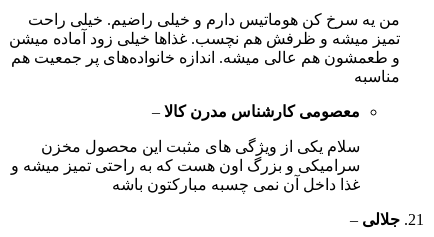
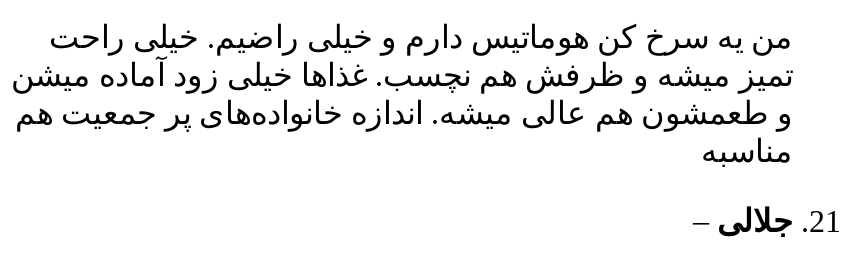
[11,103,360,193] معصومی کارشناس مدرن کالا – | سلام یکی از ویژگی های مثبت این محصول مخزن | سرامیکی و بزرگ اون هست که به راحتی تمیز میشه و | غذا داخل آن نمی چسبه مبارکتون باشه -> none

